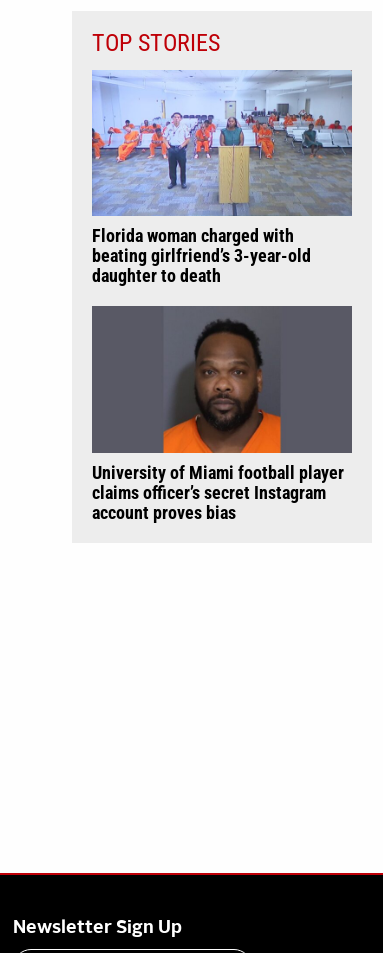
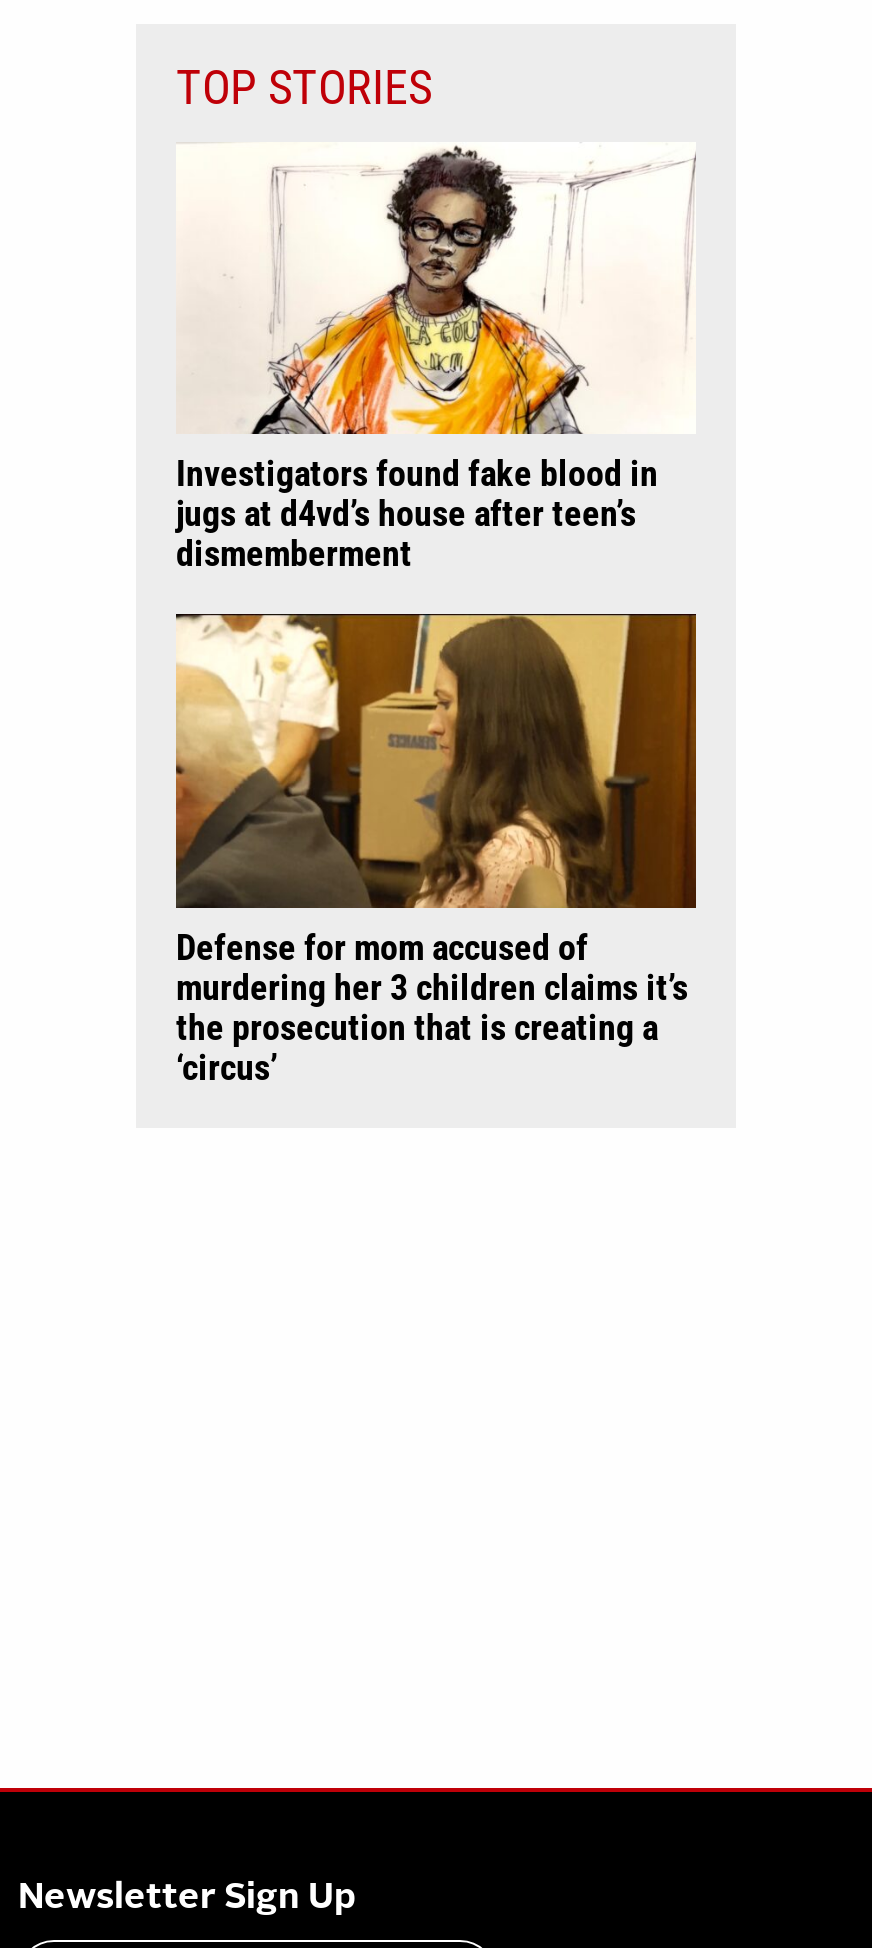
[91,69,353,286] [image] | Florida woman charged with | beating girlfriend’s 3-year-old | daughter to death -> [176,146,696,575] [image] | Investigators found fake blood in | jugs at d4vd’s house after teen’s | dismemberment
[91,306,352,523] [image] | University of Miami football player | claims officer’s secret Instagram | account proves bias -> [174,614,696,1088] [image] | Defense for mom accused of | murdering her 3 children claims it’s | the prosecution that is creating a | ‘circus’

